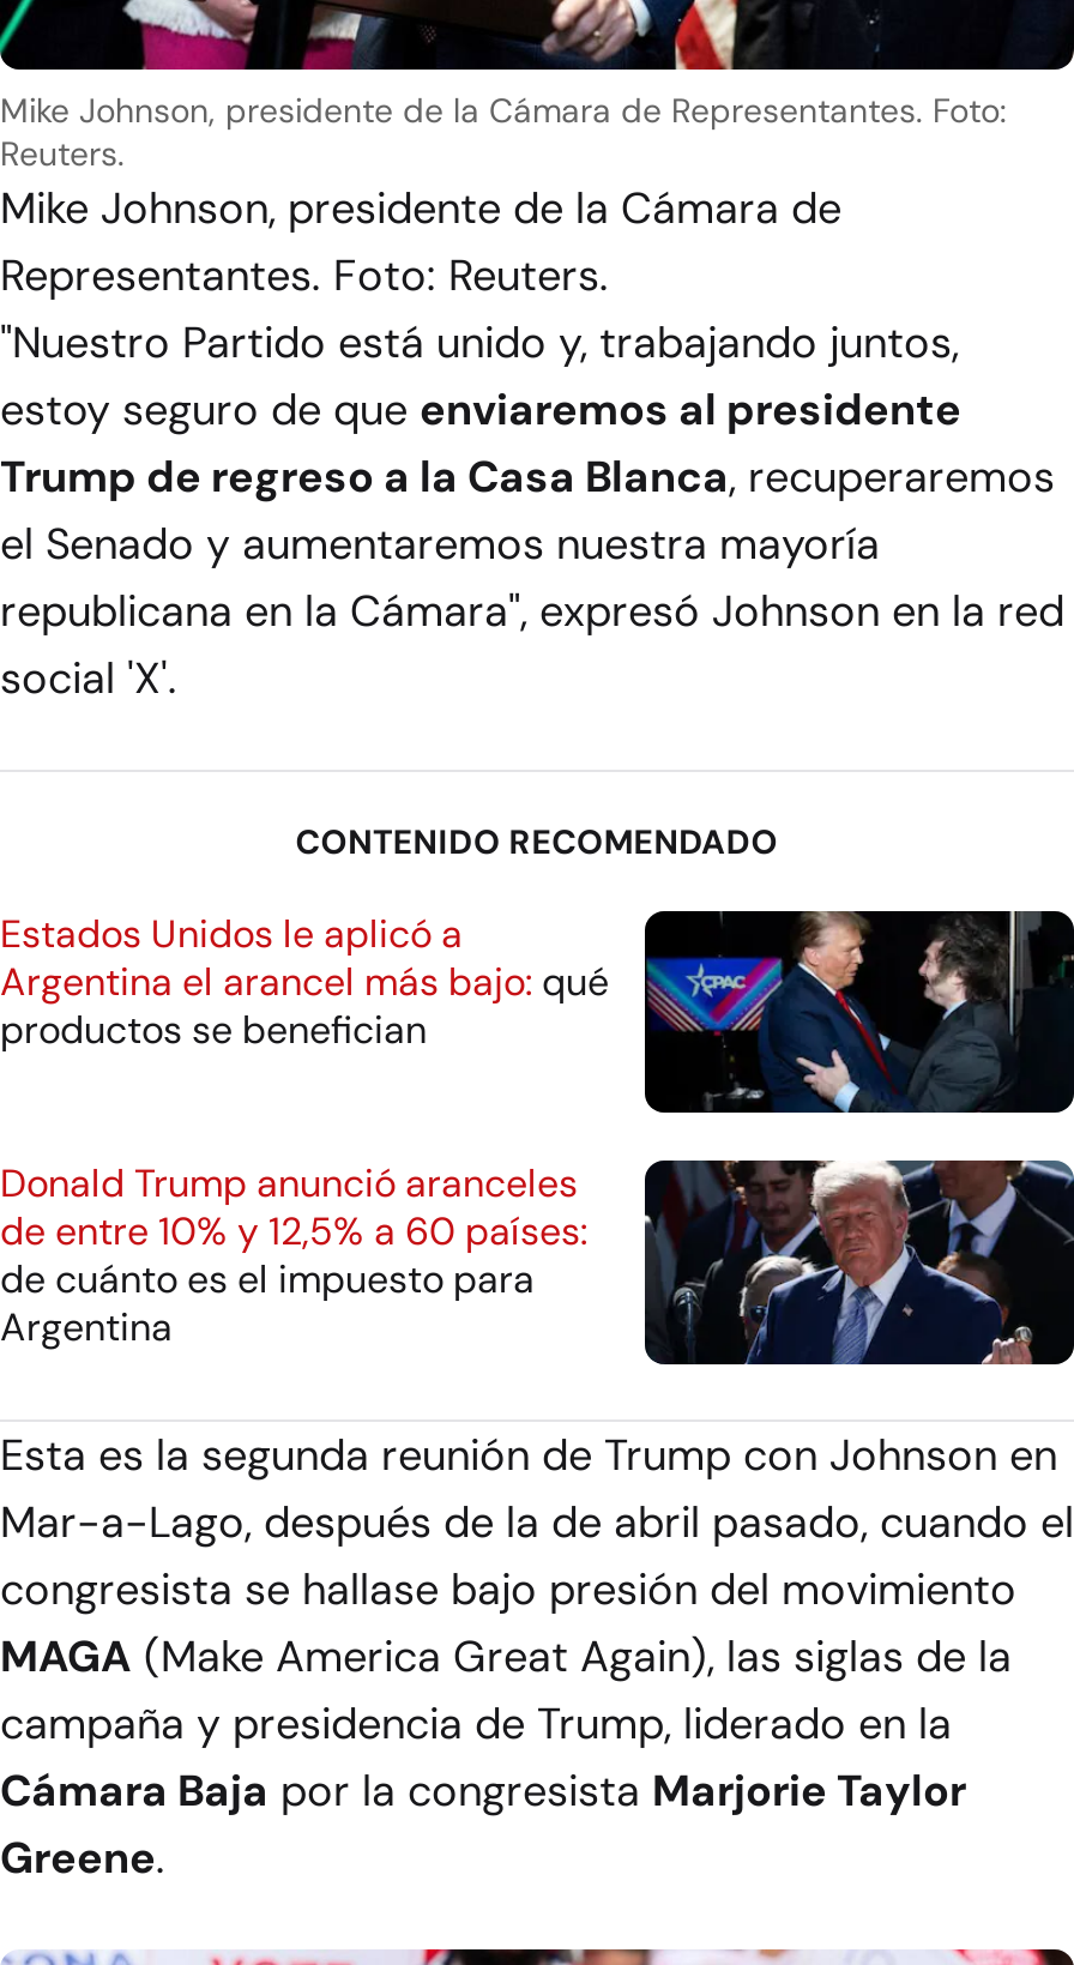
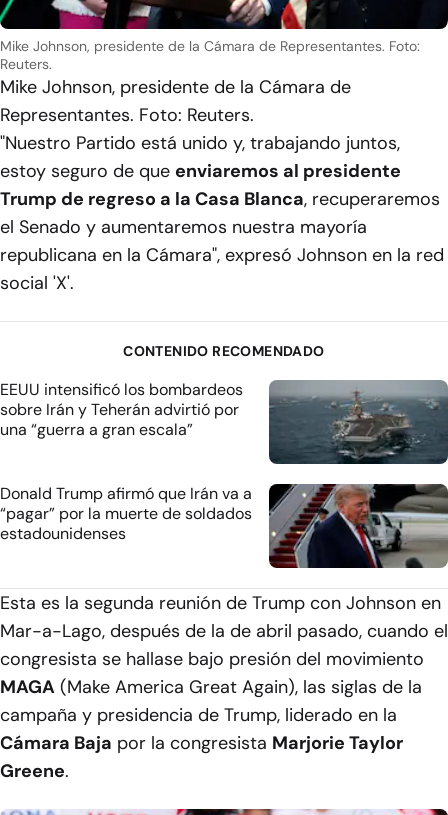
[0,908,1067,1115] [image] | Estados Unidos le aplicó a | Argentina el arancel más bajo: qué | productos se benefician -> [0,379,445,465] [image] | EEUU intensificó los bombardeos | sobre Irán y Teherán advirtió por | una “guerra a gran escala”
[0,1158,1067,1367] [image] | Donald Trump anunció aranceles | de entre 10% y 12,5% a 60 países: | de cuánto es el impuesto para | Argentina -> [0,483,445,569] [image] | Donald Trump afirmó que Irán va a | “pagar” por la muerte de soldados | estadounidenses

